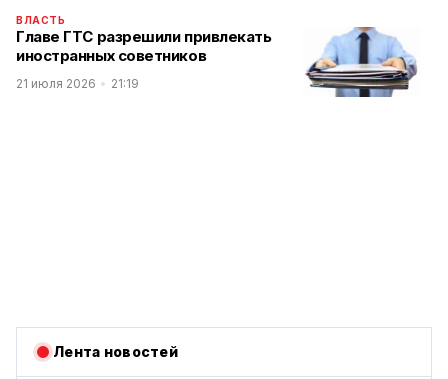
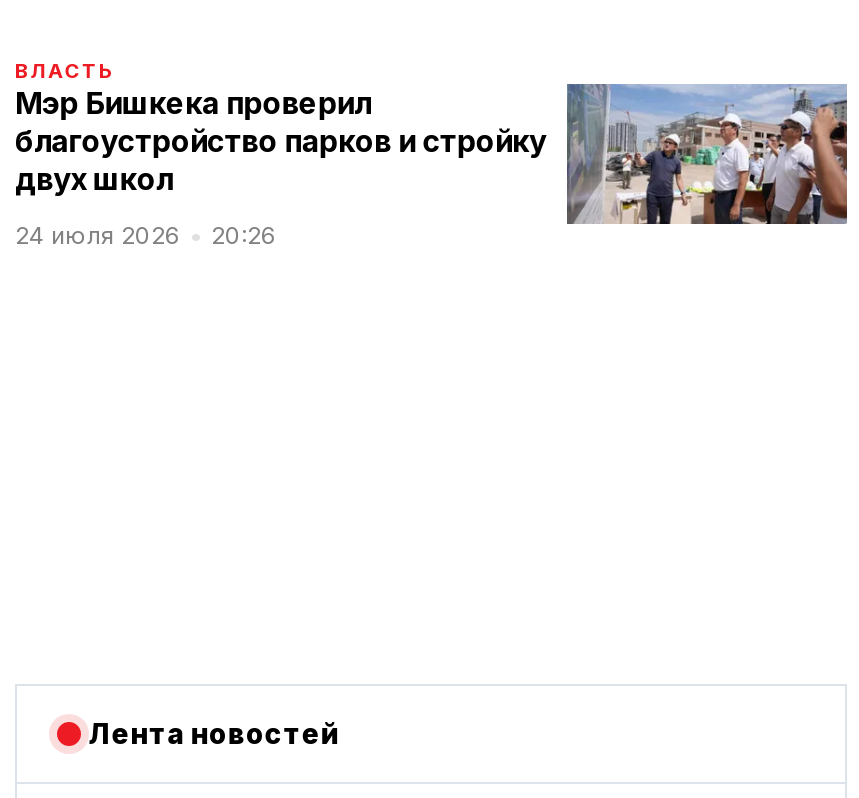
[16,26,432,98] [image] | Главе ГТС разрешили привлекать | иностранных советников -> [15,82,849,226] [image] | Мэр Бишкека проверил | благоустройство парков и стройку | двух школ
[16,76,139,91] 21 июля 2026 | 21:19 -> [15,220,277,250] 24 июля 2026 | 20:26

